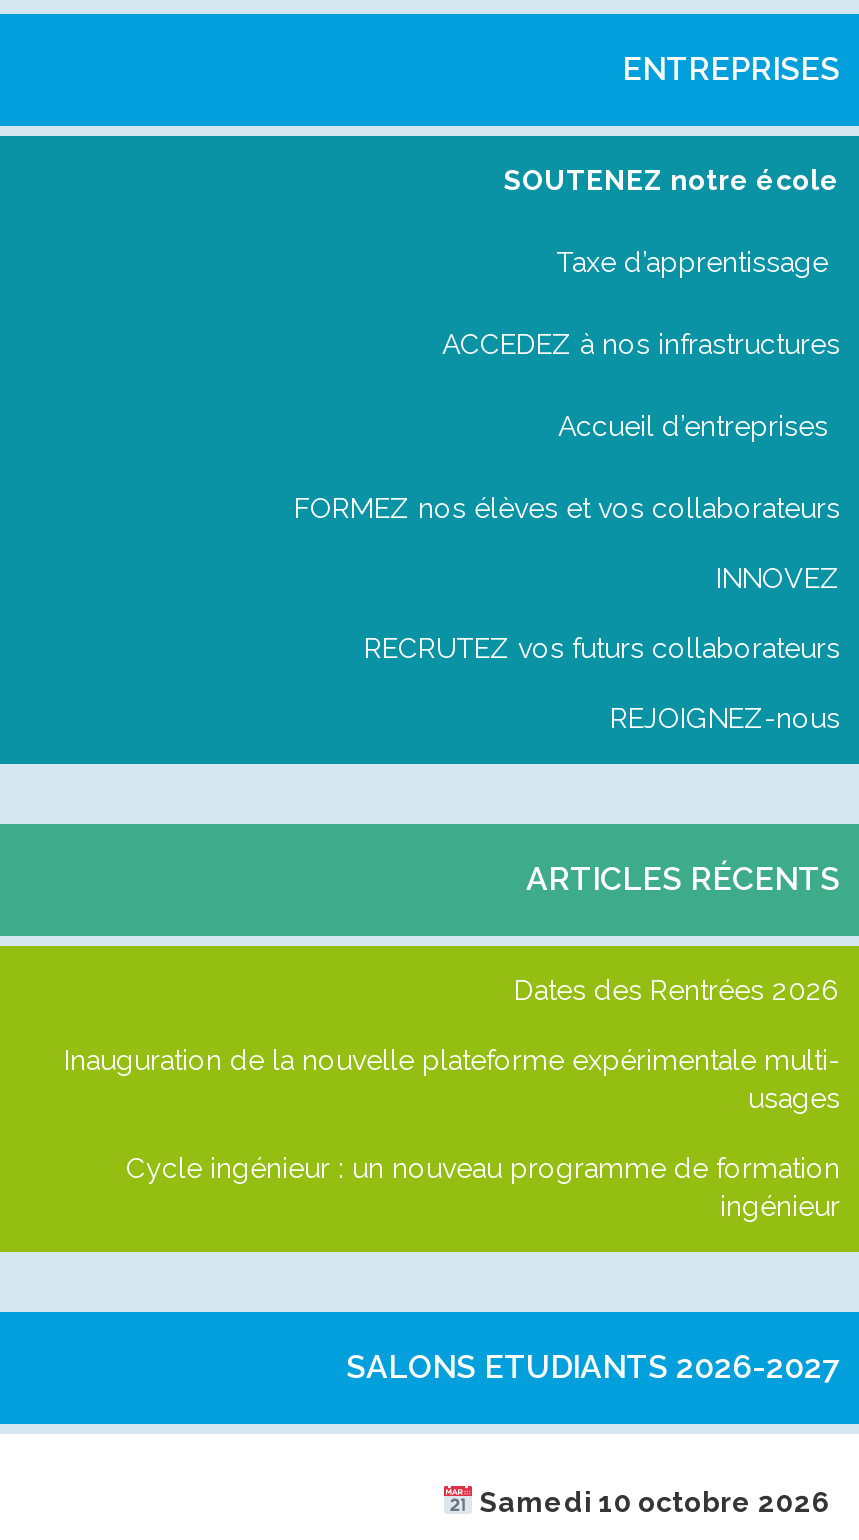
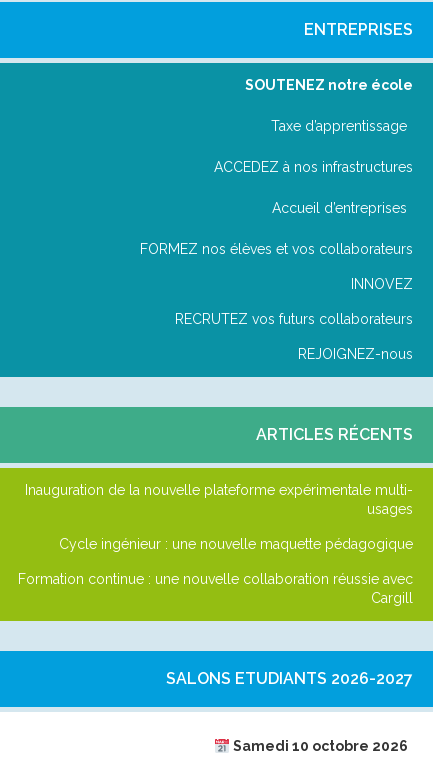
[514,973,840,1005] Dates des Rentrées 2026 -> none
moved [64,1043,840,1113] -> [25,482,413,517]: Inauguration de la nouvelle plateforme expérimentale multi- | usages
[126,1151,840,1221] Cycle ingénieur : un nouveau programme de formation | ingénieur -> [18,536,413,606] Cycle ingénieur : une nouvelle maquette pédagogique | Formation continue : une nouvelle collaboration réussie avec | Cargill

